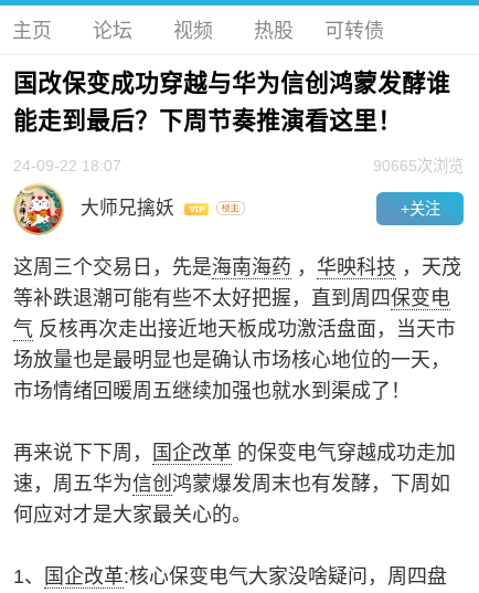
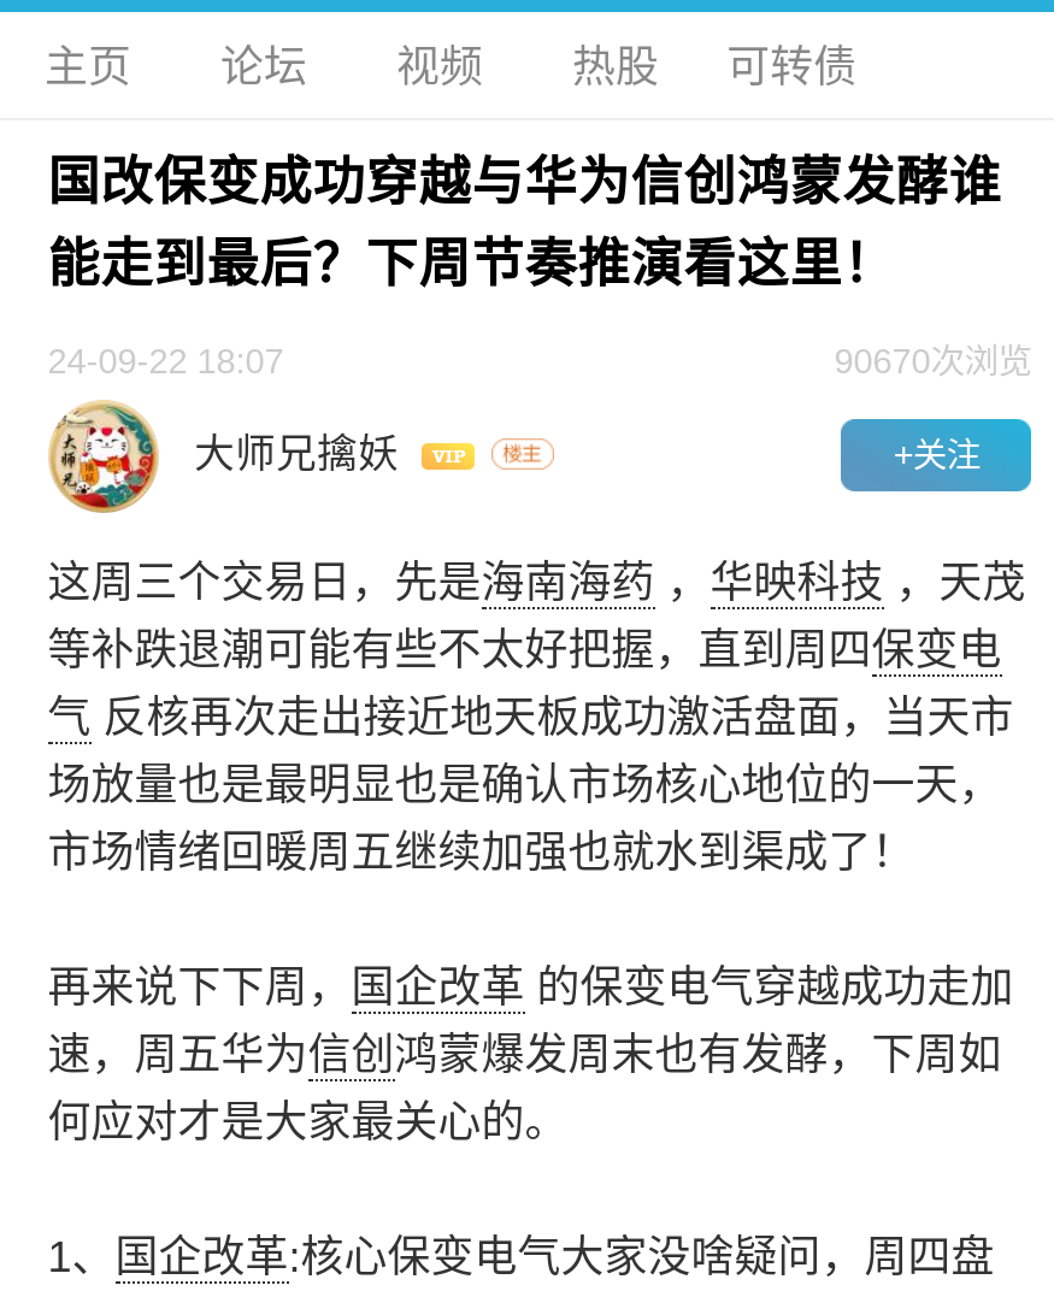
[373,157,464,175] 90665次浏览 -> [834,343,1032,381] 90670次浏览

